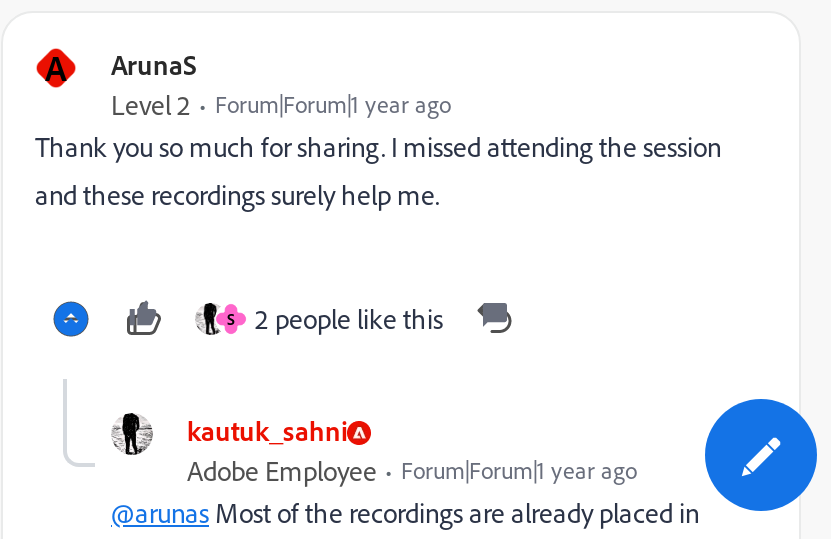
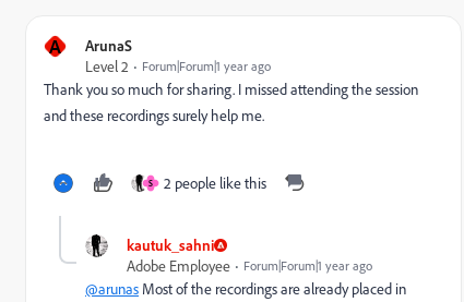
[703,397,819,513] [image] -> none

